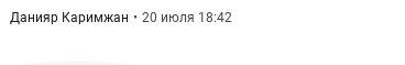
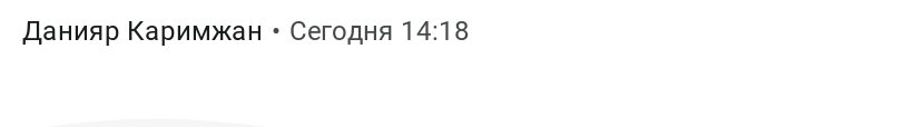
[10,10,232,25] Данияр Каримжан 20 июля 18:42 -> [22,16,470,47] Данияр Каримжан Сегодня 14:18

